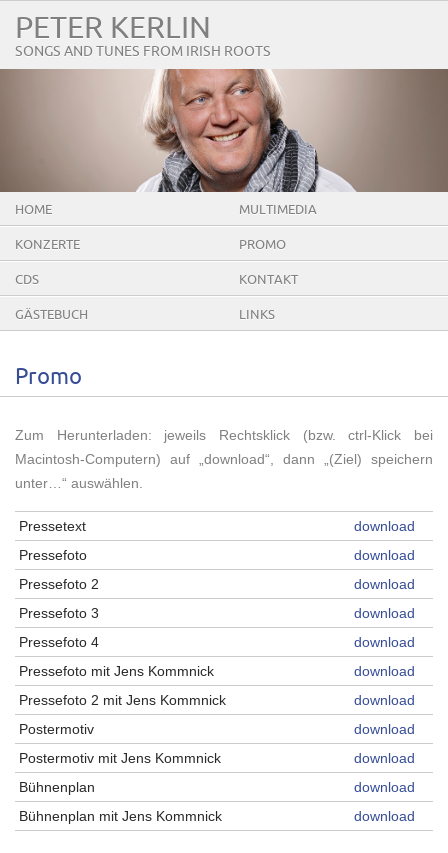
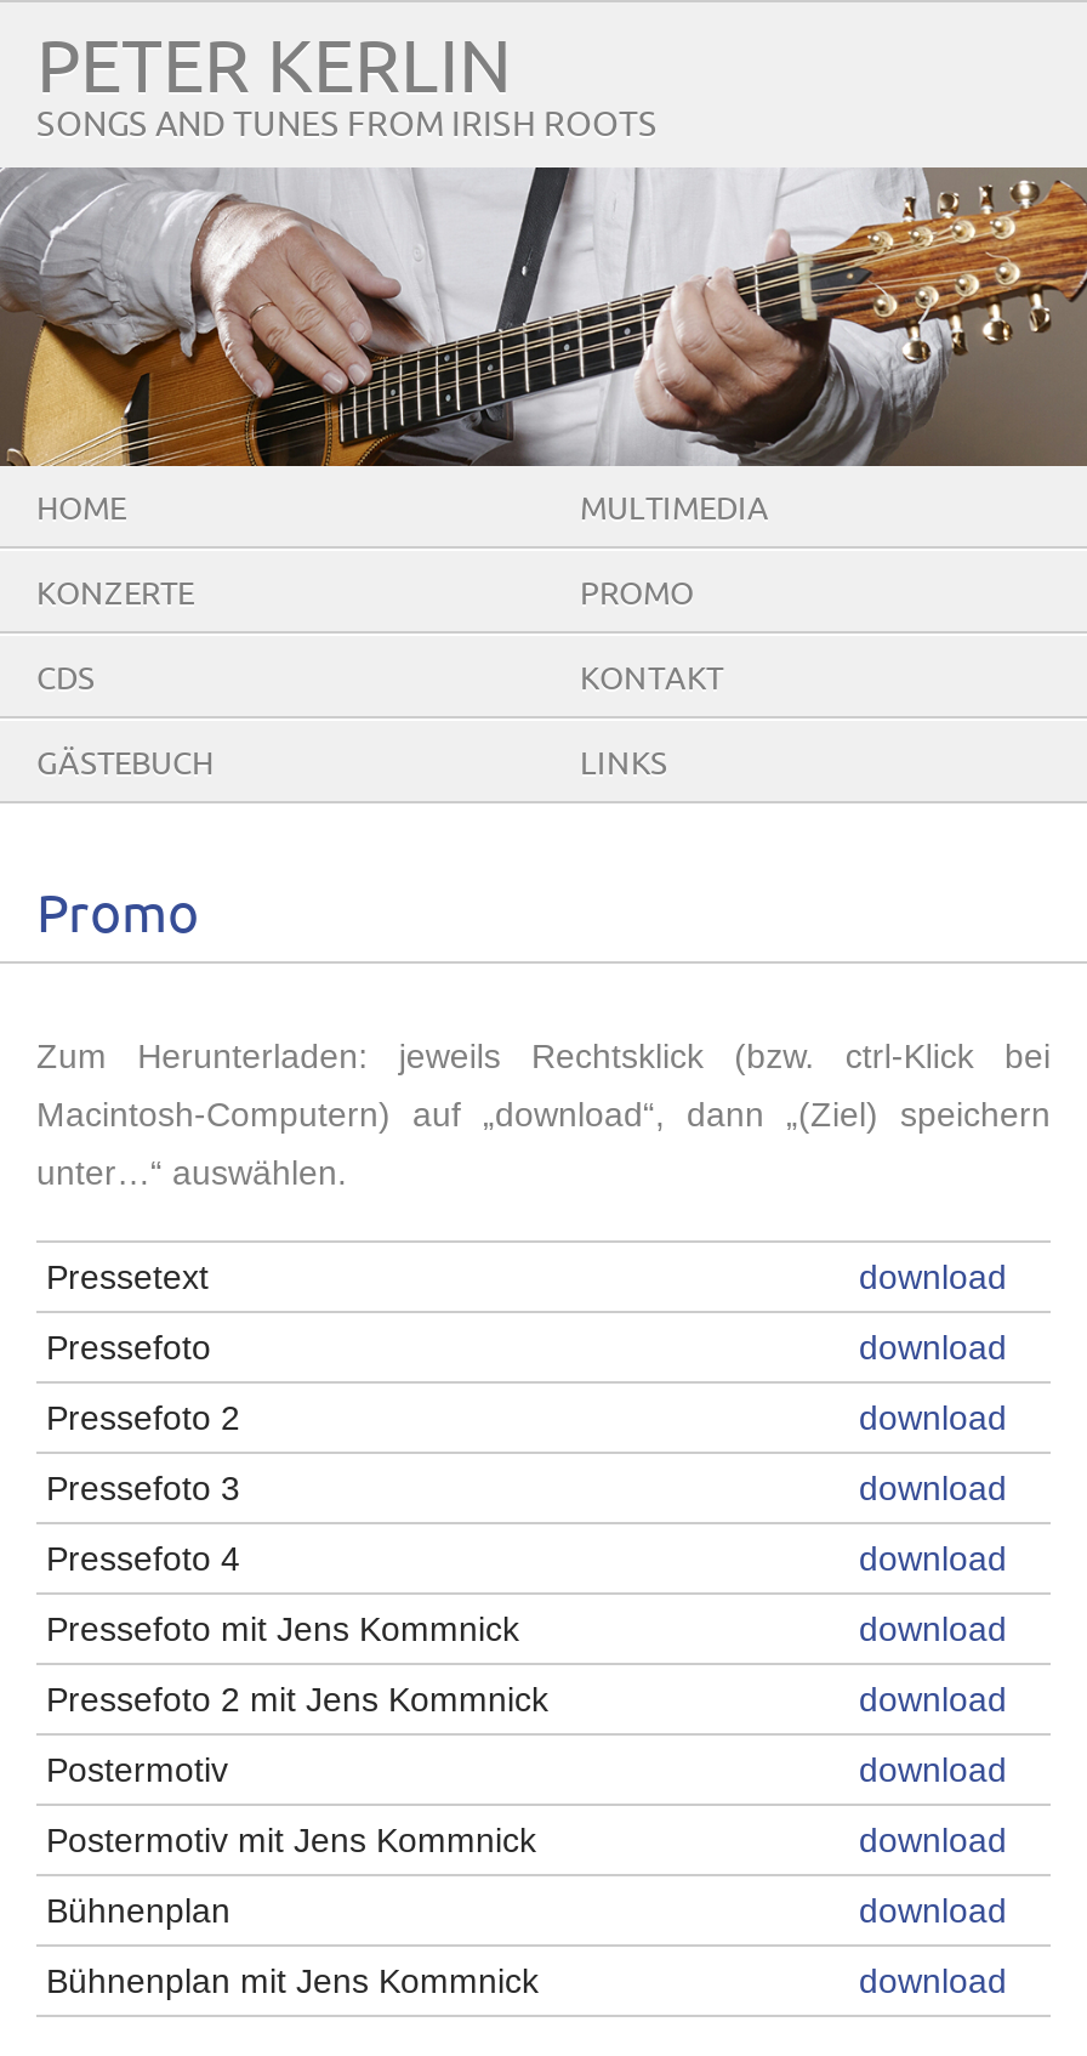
[3,68,445,193] [image] -> [7,165,1080,468] [image]

